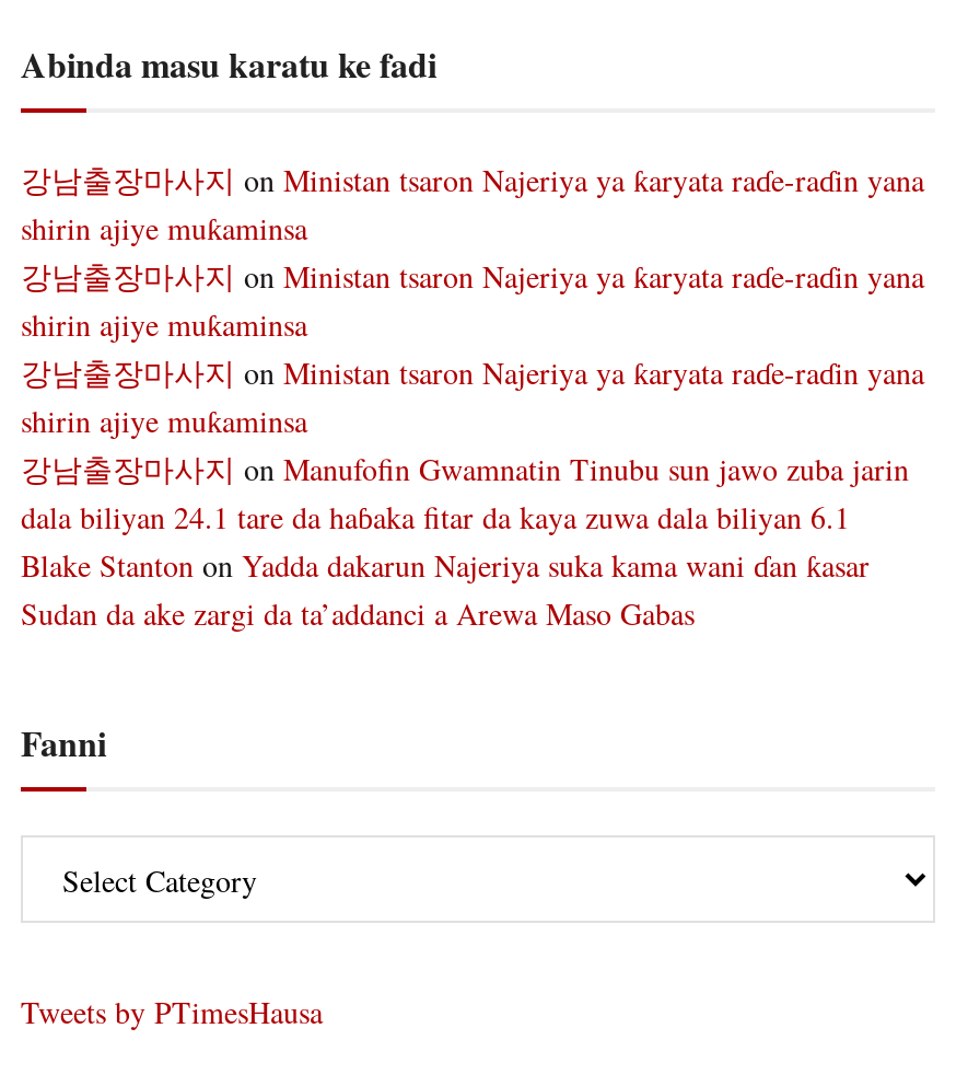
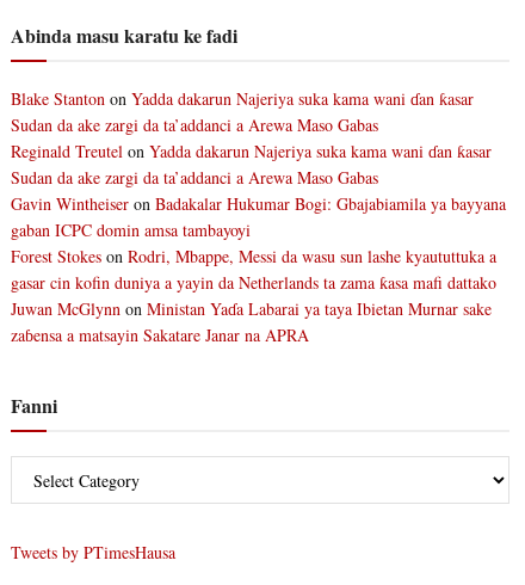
[21,160,924,538] 강남출장마사지 on Ministan tsaron Najeriya ya ƙaryata raɗe-raɗin yana | shirin ajiye muƙaminsa | 강남출장마사지 on Ministan tsaron Najeriya ya ƙaryata raɗe-raɗin yana | shirin ajiye muƙaminsa | 강남출장마사지 on Ministan tsaron Najeriya ya ƙaryata raɗe-raɗin yana | shirin ajiye muƙaminsa | 강남출장마사지 on Manufofin Gwamnatin Tinubu sun jawo zuba jarin | dala biliyan 24.1 tare da haɓaka fitar da kaya zuwa dala biliyan 6.1 -> none
moved [21,545,870,635] -> [11,88,474,137]: Blake Stanton on Yadda dakarun Najeriya suka kama wani ɗan ƙasar | Sudan da ake zargi da ta’addanci a Arewa Maso Gabas
none -> [11,140,506,347] Reginald Treutel on Yadda dakarun Najeriya suka kama wani ɗan ƙasar | Sudan da ake zargi da ta’addanci a Arewa Maso Gabas | Gavin Wintheiser on Badakalar Hukumar Bogi: Gbajabiamila ya bayyana | gaban ICPC domin amsa tambayoyi | Forest Stokes on Rodri, Mbappe, Messi da wasu sun lashe kyaututtuka a | gasar cin kofin duniya a yayin da Netherlands ta zama ƙasa mafi dattako | Juwan McGlynn on Ministan Yaɗa Labarai ya taya Ibietan Murnar sake | zaɓensa a matsayin Sakatare Janar na APRA

